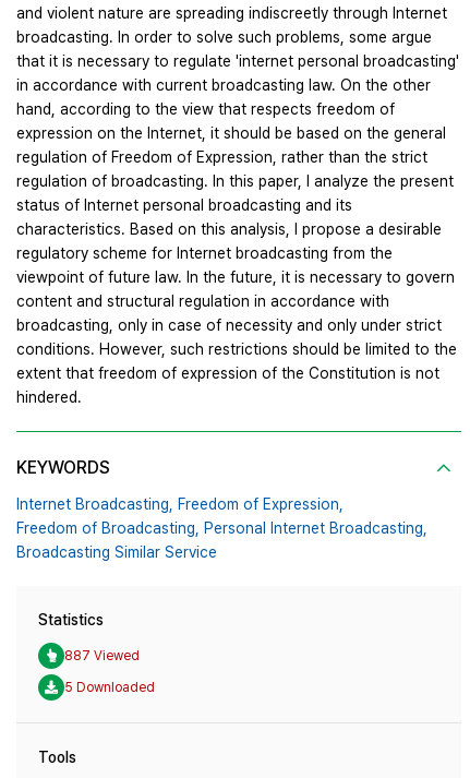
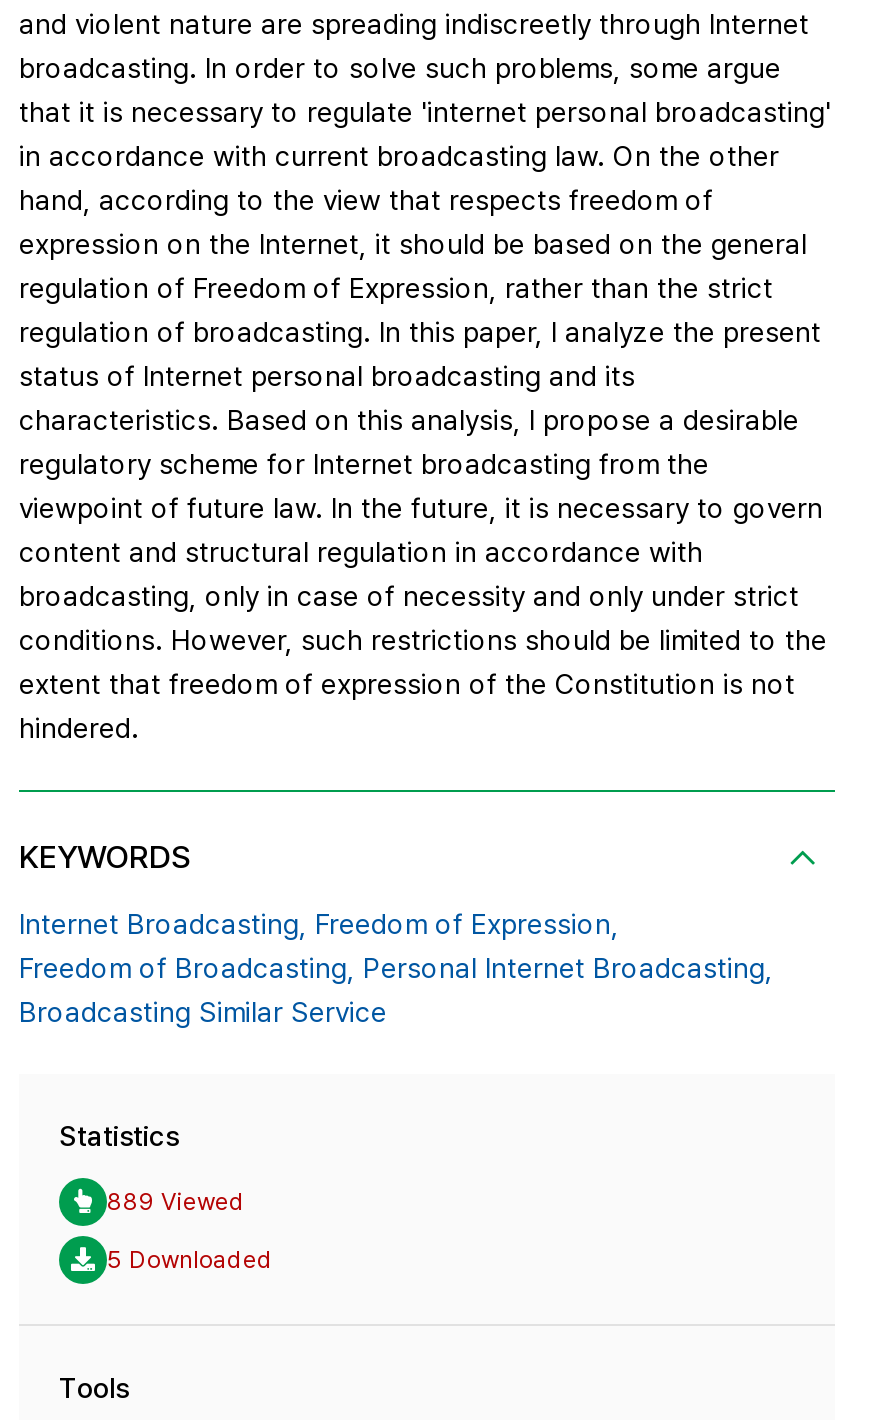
[64,648,140,663] 887 Viewed -> [107,1188,245,1216] 889 Viewed

